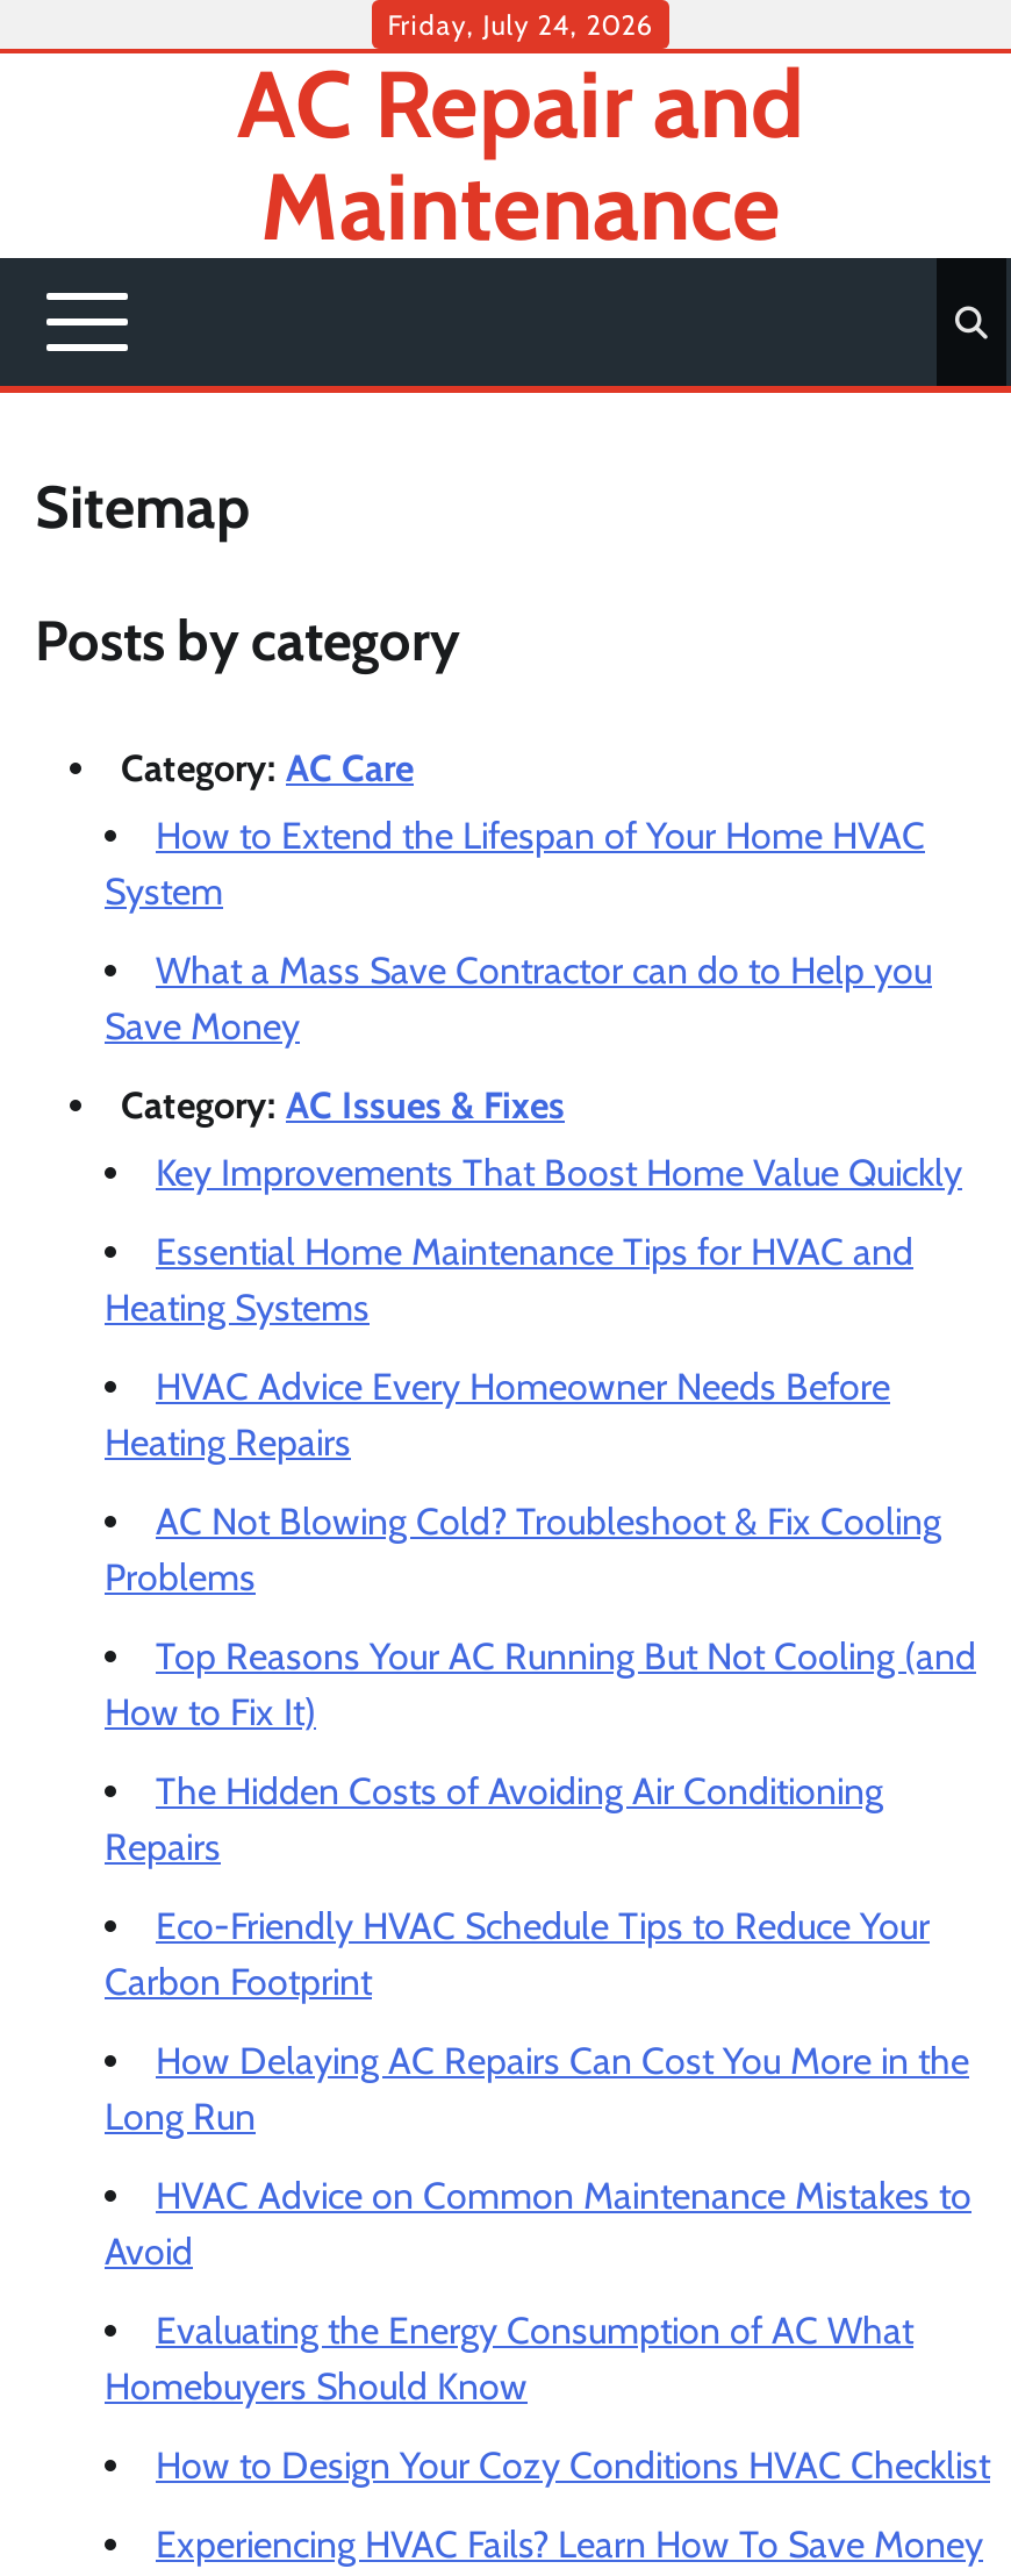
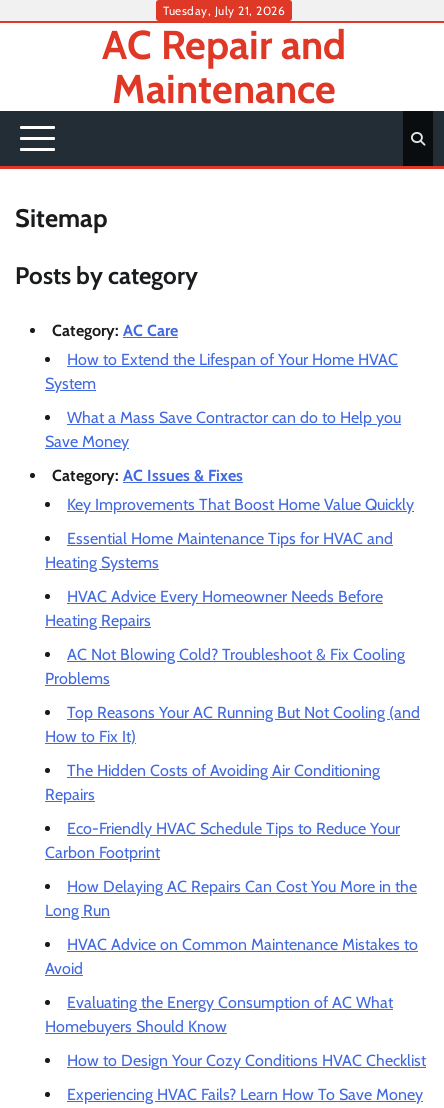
[388,7,654,42] Friday, July 24, 2026 -> [163,3,285,18] Tuesday, July 21, 2026

